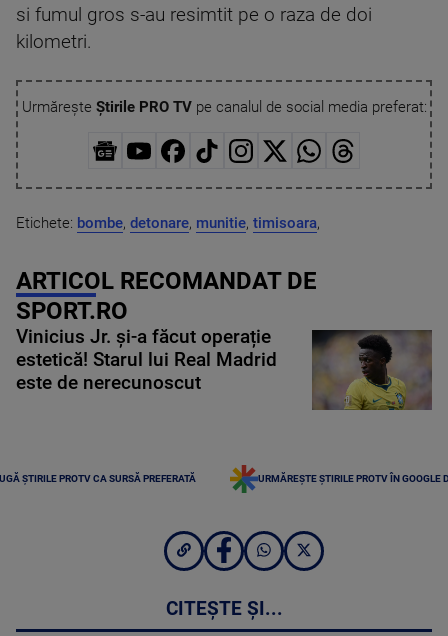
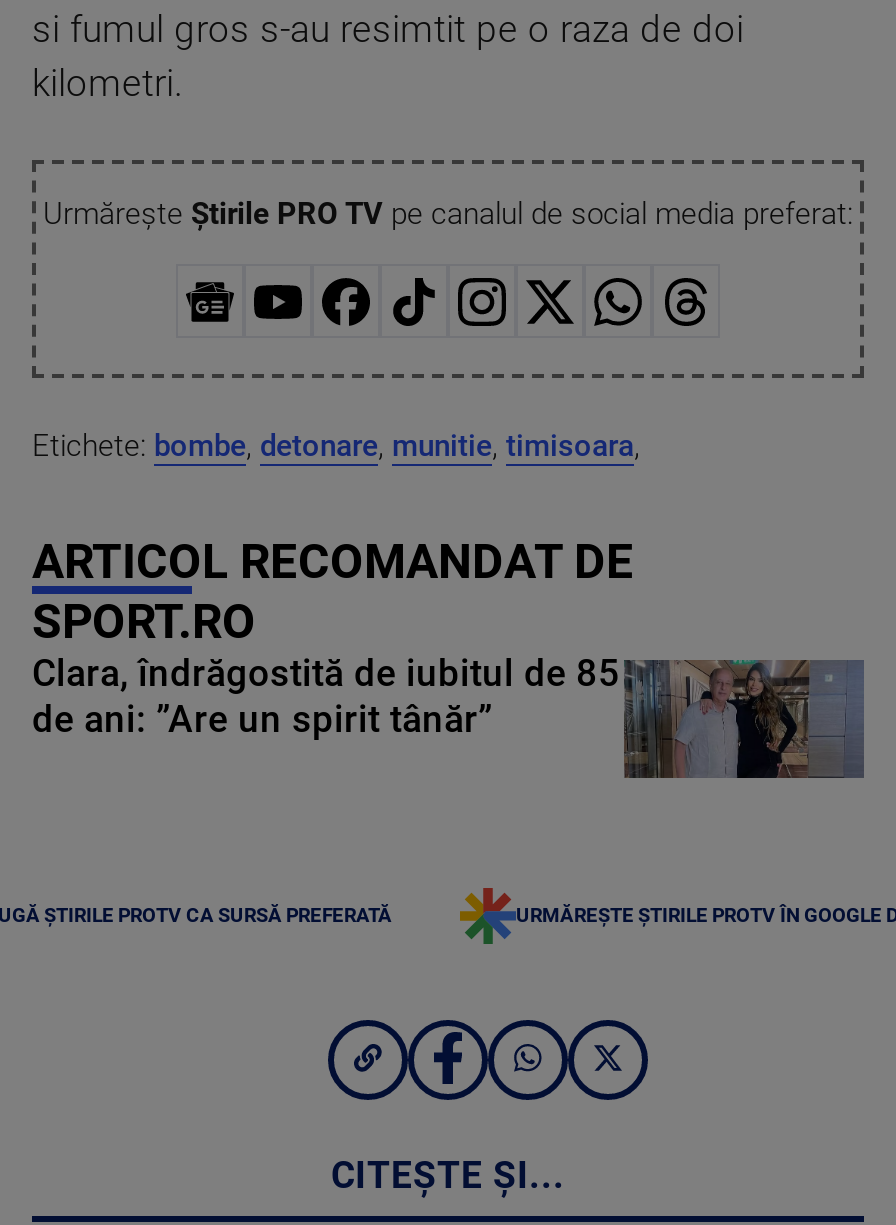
[16,326,432,411] [image] | Vinicius Jr. și-a făcut operație | estetică! Starul lui Real Madrid | este de nerecunoscut -> [32,652,864,780] [image] | Clara, îndrăgostită de iubitul de 85 | de ani: ”Are un spirit tânăr”

